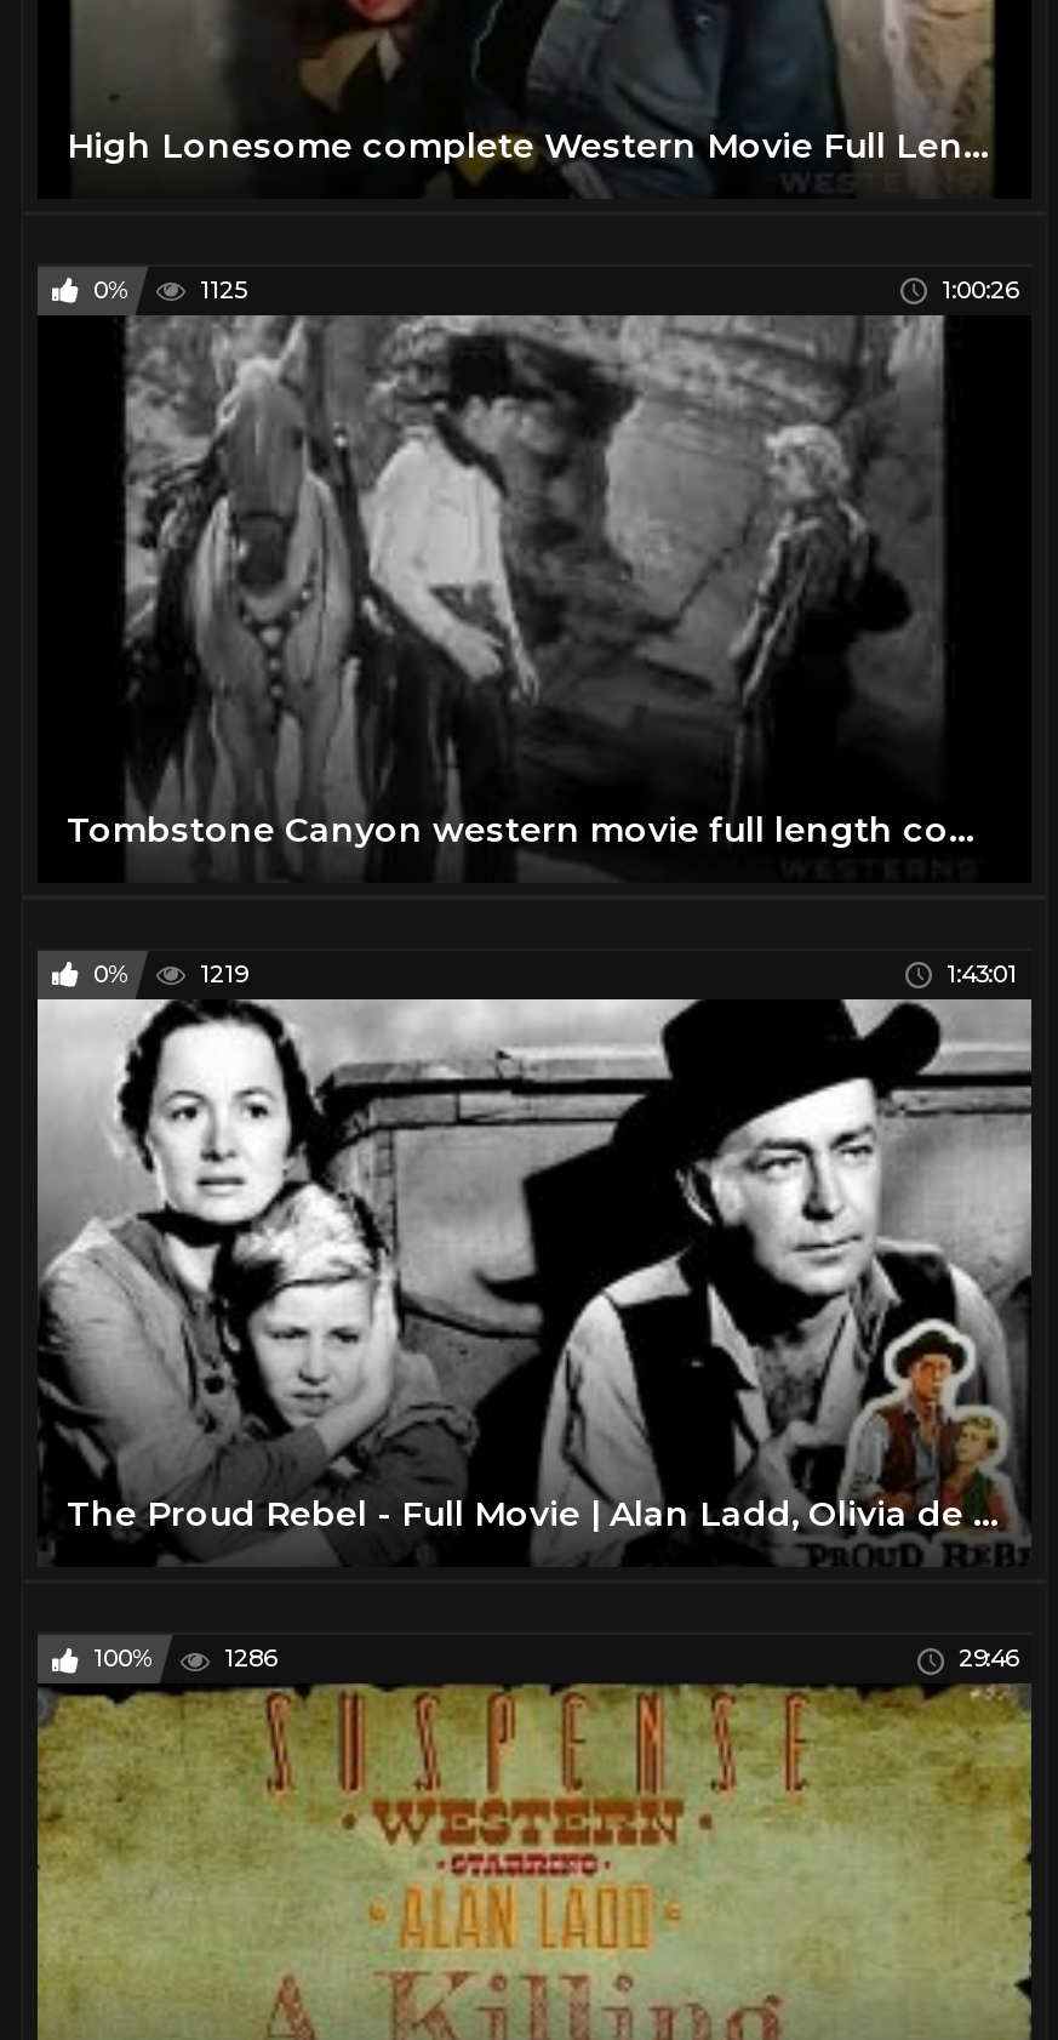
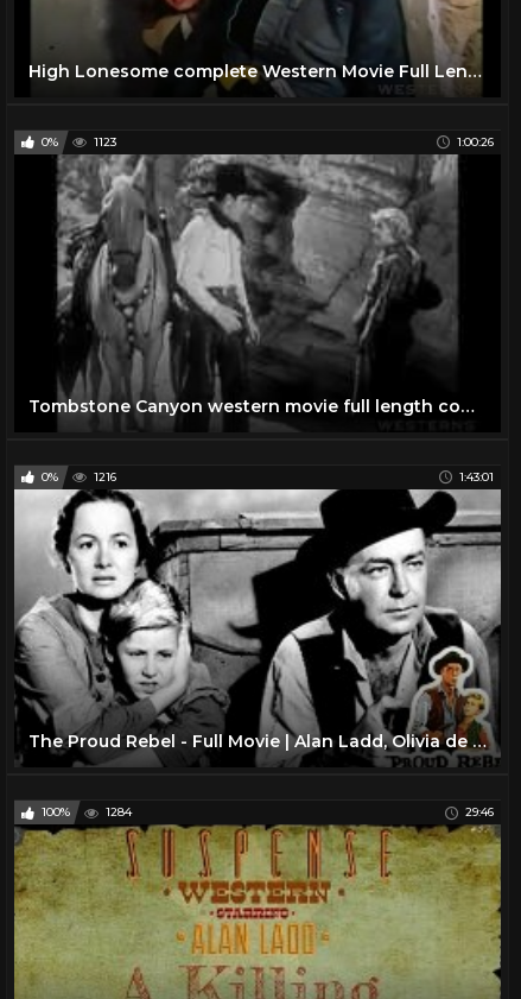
[200,274,246,305] 1125 -> [94,134,116,149] 1123
[200,958,246,990] 1219 -> [94,469,116,485] 1216
[224,1643,275,1674] 1286 -> [106,805,132,820] 1284

